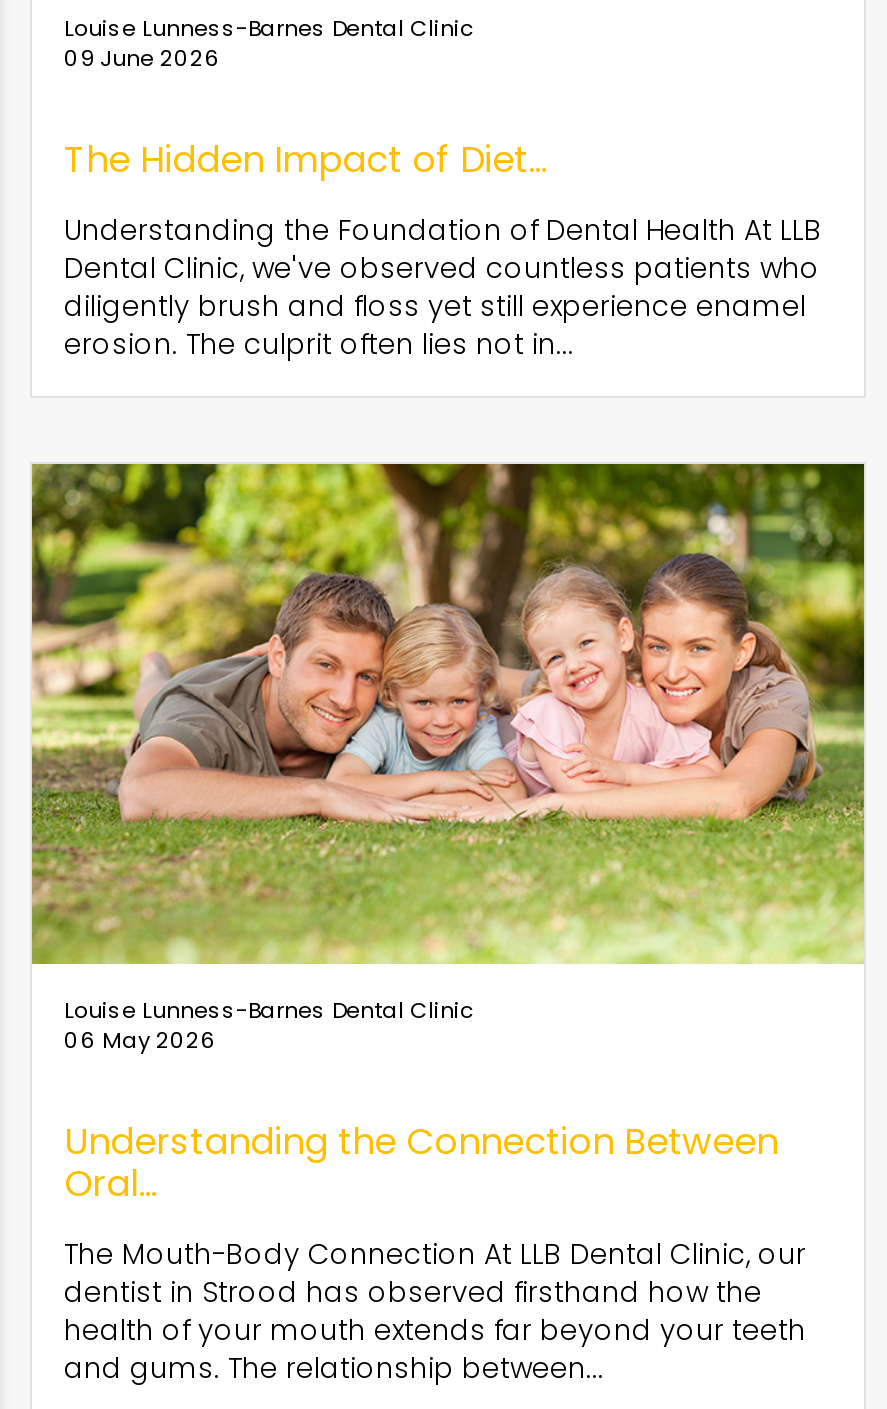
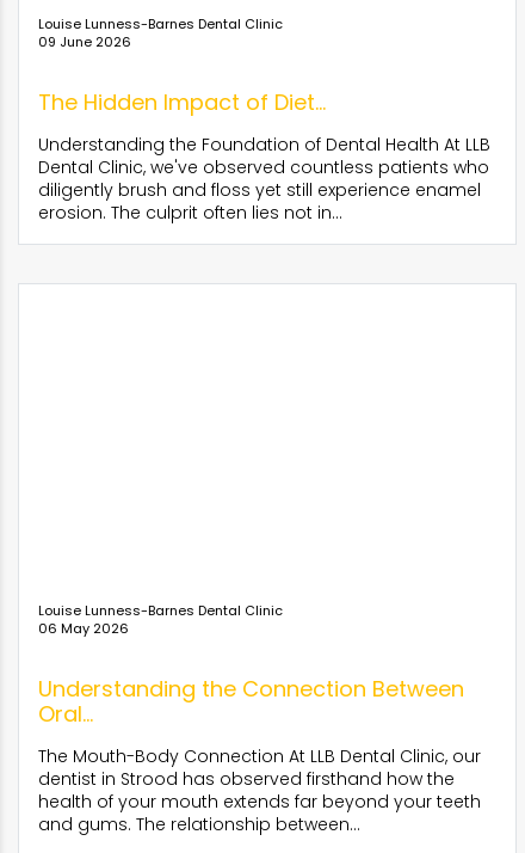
[30,462,866,966] [image] -> none

